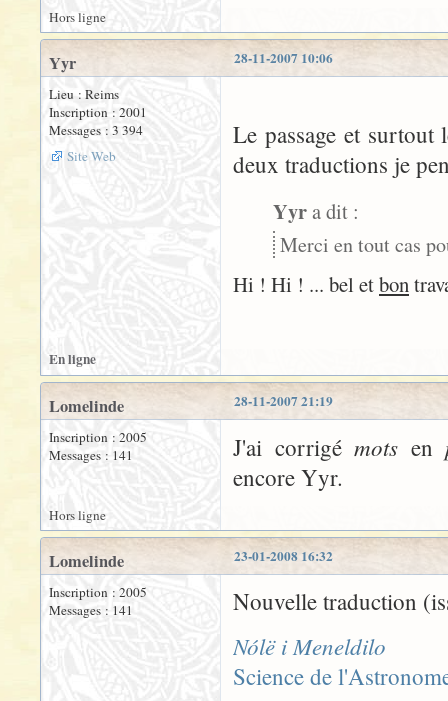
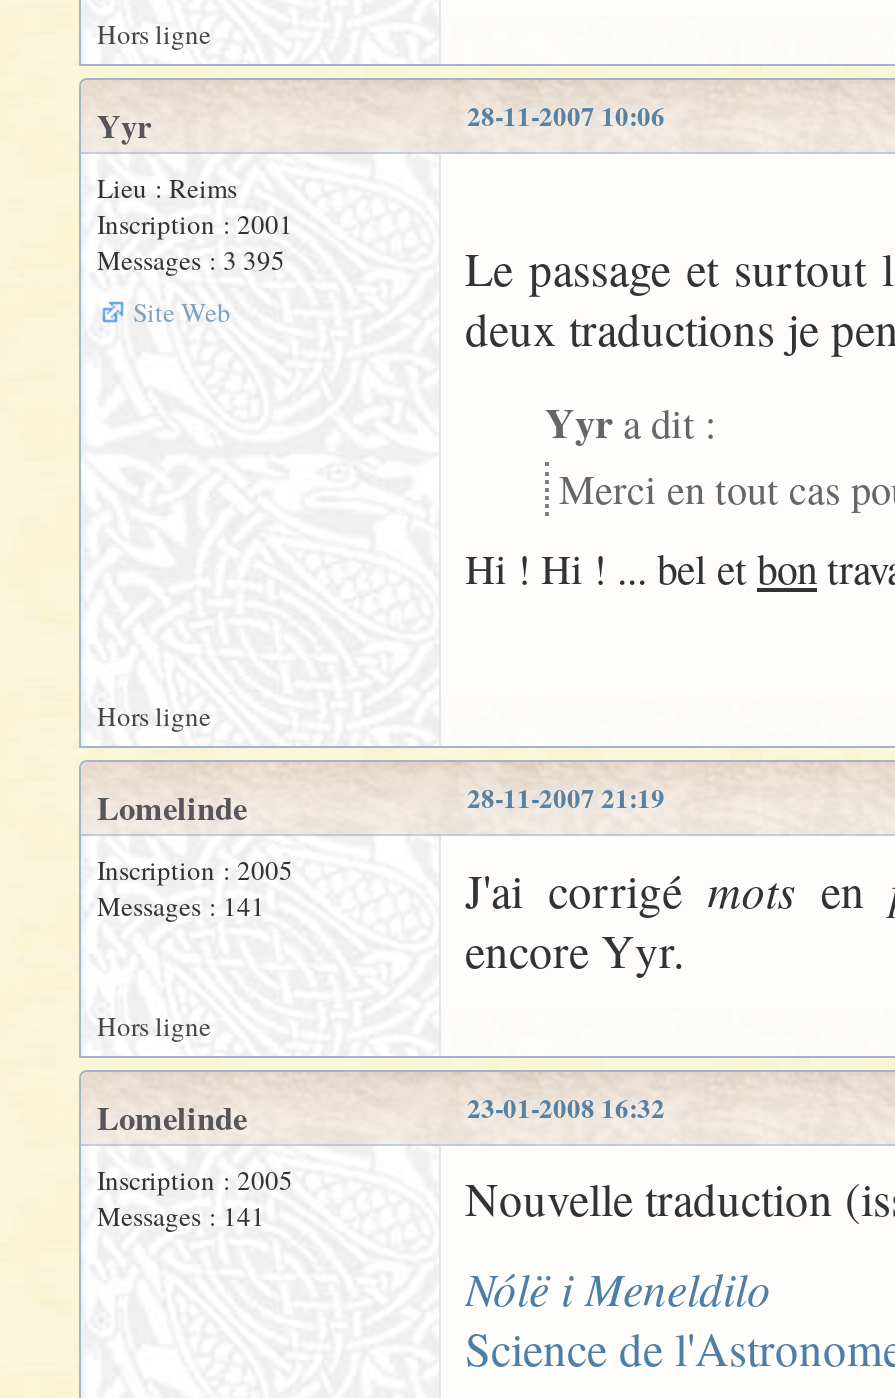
[49,121,143,139] Messages : 3 394 -> [97,242,285,278] Messages : 3 395
[49,349,96,369] En ligne -> [97,698,211,734] Hors ligne

